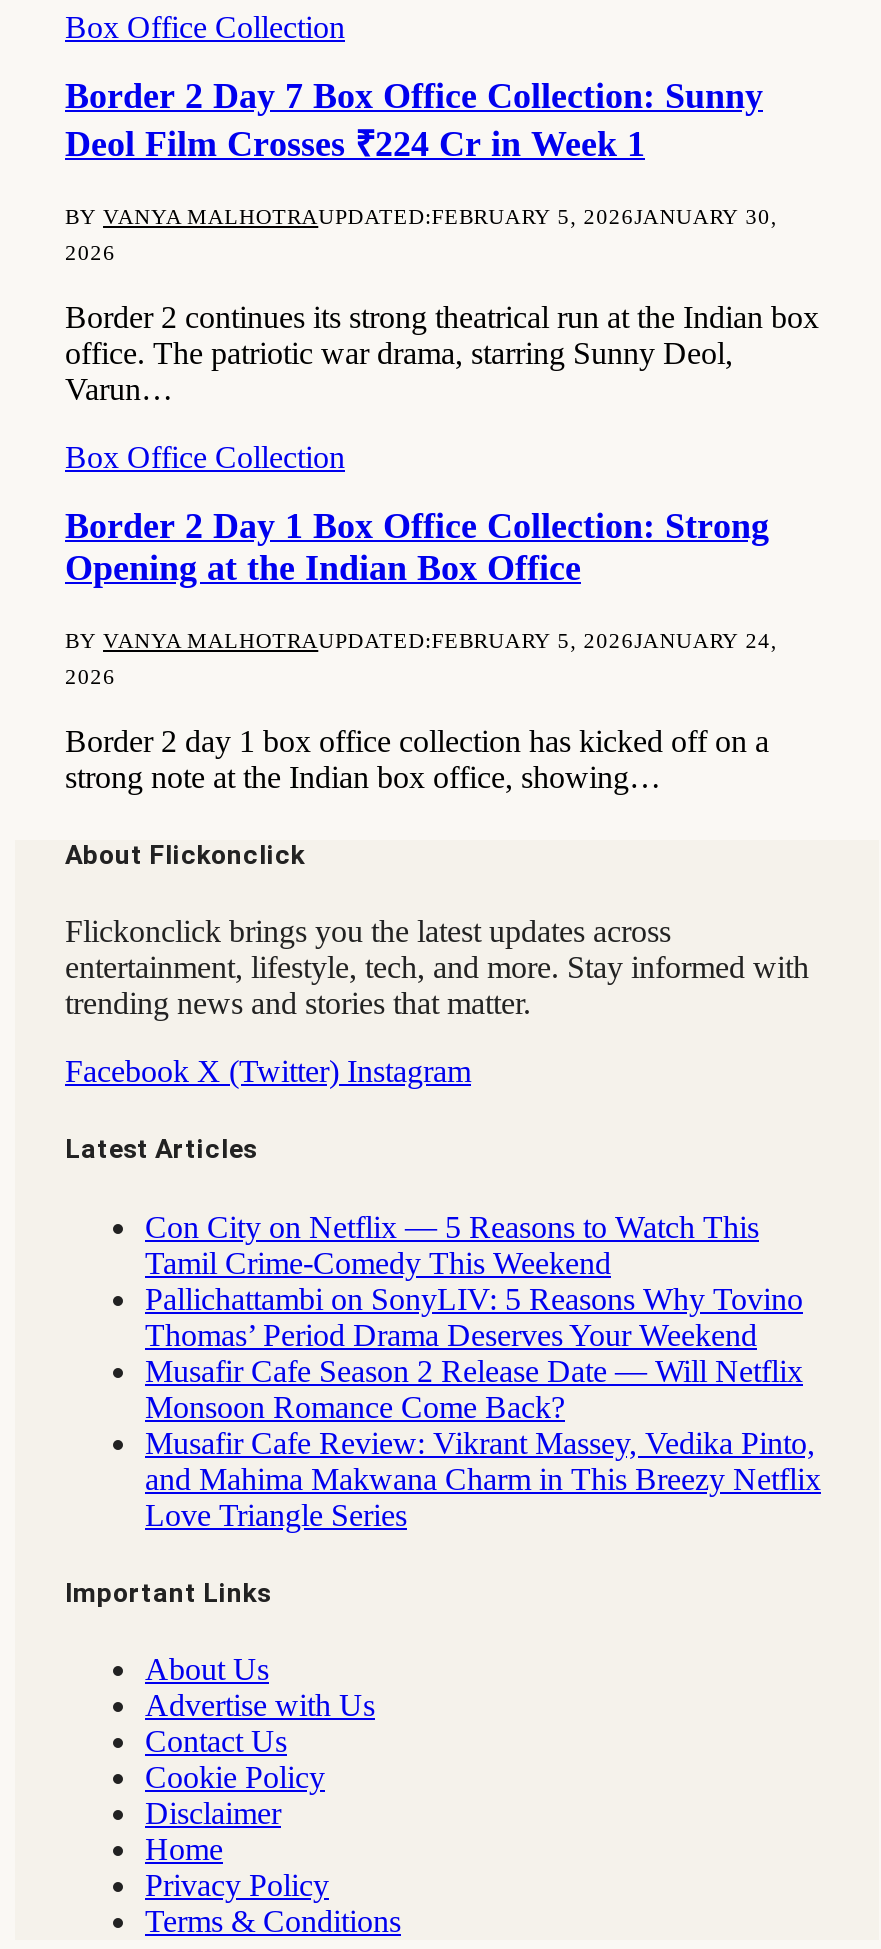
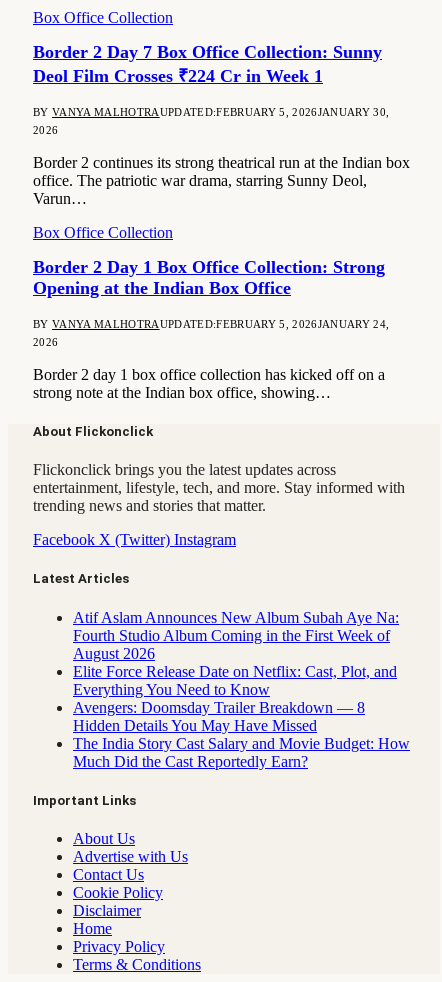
[145,1209,821,1531] Con City on Netflix — 5 Reasons to Watch This | Tamil Crime-Comedy This Weekend | Pallichattambi on SonyLIV: 5 Reasons Why Tovino | Thomas’ Period Drama Deserves Your Weekend | Musafir Cafe Season 2 Release Date — Will Netflix | Monsoon Romance Come Back? | Musafir Cafe Review: Vikrant Massey, Vedika Pinto, | and Mahima Makwana Charm in This Breezy Netflix | Love Triangle Series -> [73,609,410,770] Atif Aslam Announces New Album Subah Aye Na: | Fourth Studio Album Coming in the First Week of | August 2026 | Elite Force Release Date on Netflix: Cast, Plot, and | Everything You Need to Know | Avengers: Doomsday Trailer Breakdown — 8 | Hidden Details You May Have Missed | The India Story Cast Salary and Movie Budget: How | Much Did the Cast Reportedly Earn?

